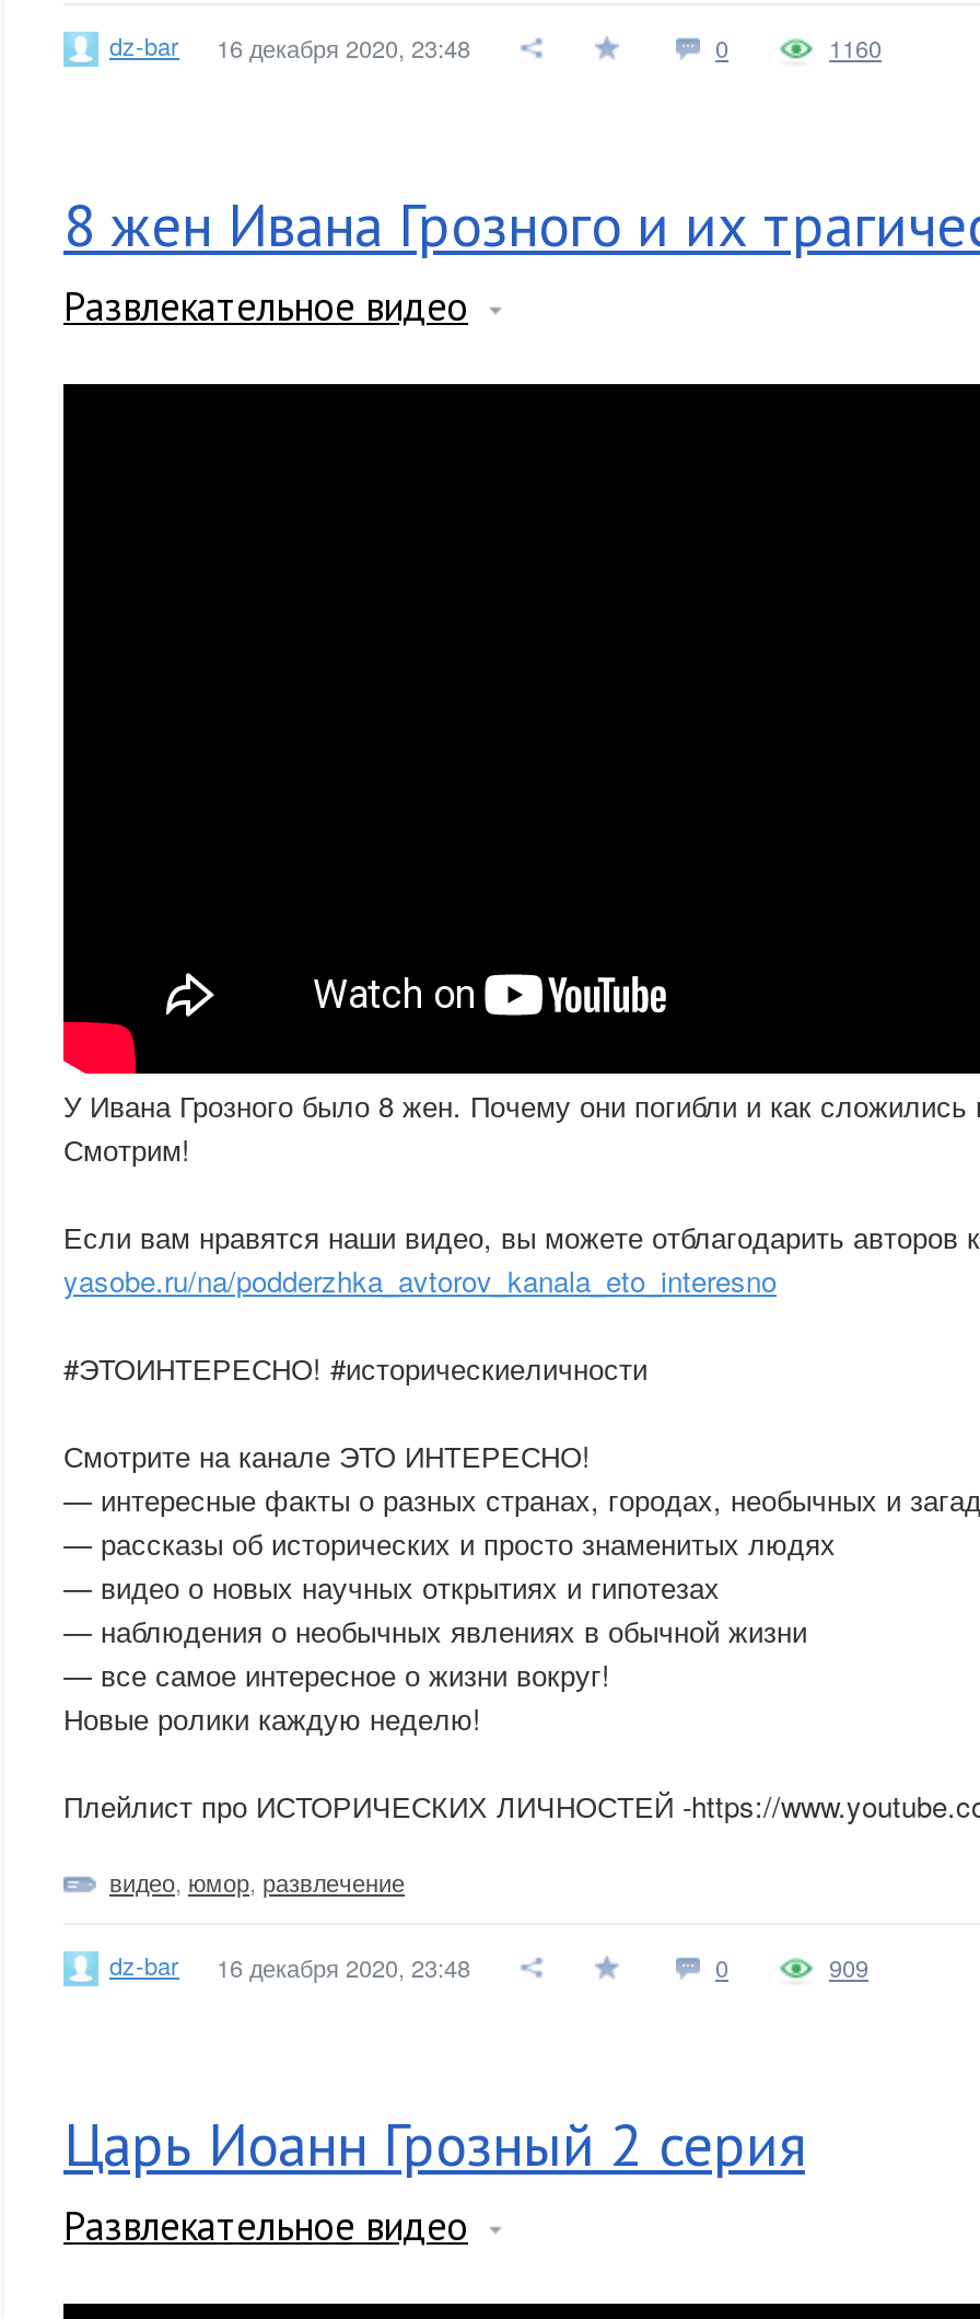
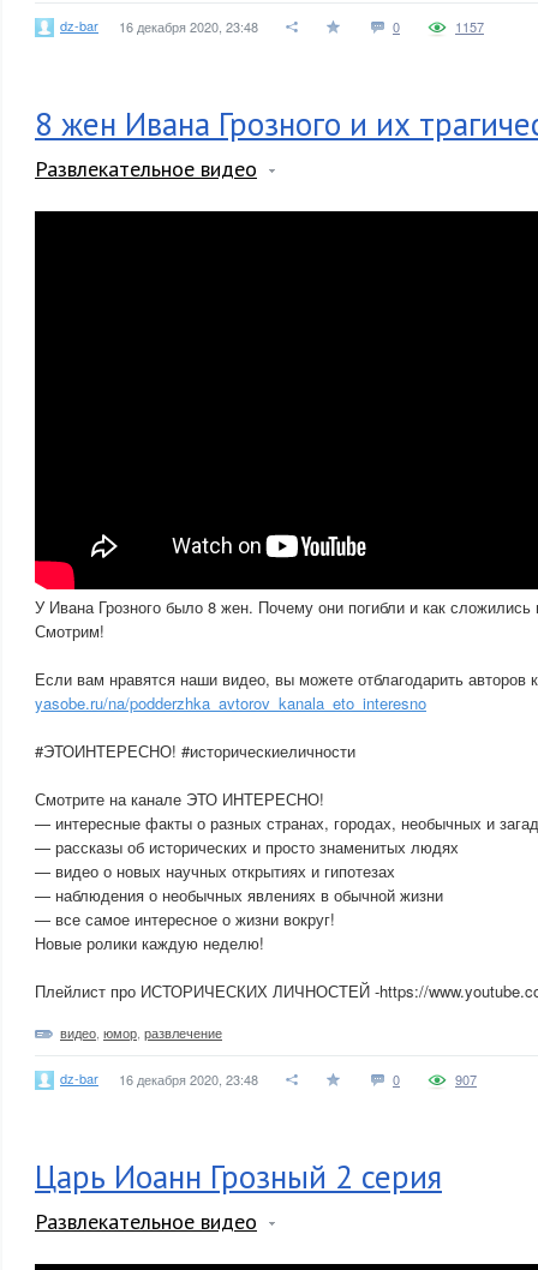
[829,30,882,65] 1160 -> [455,17,484,36] 1157
[829,1949,868,1984] 909 -> [455,1070,477,1089] 907

